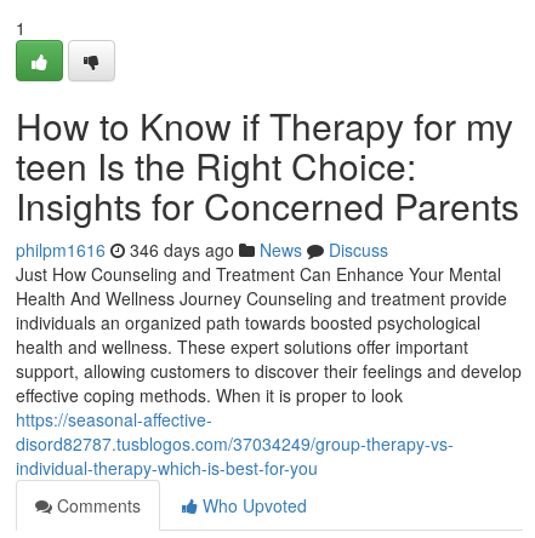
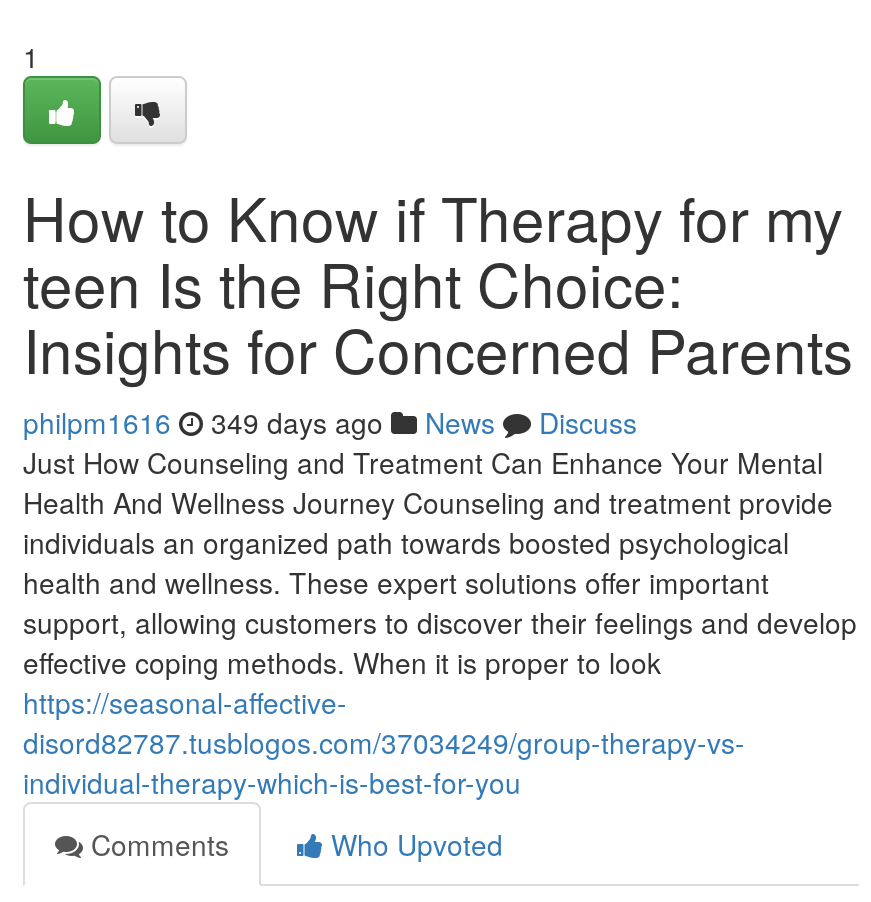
[16,237,388,262] philpm1616 346 days ago News Discuss -> [23,402,637,442] philpm1616 349 days ago News Discuss

